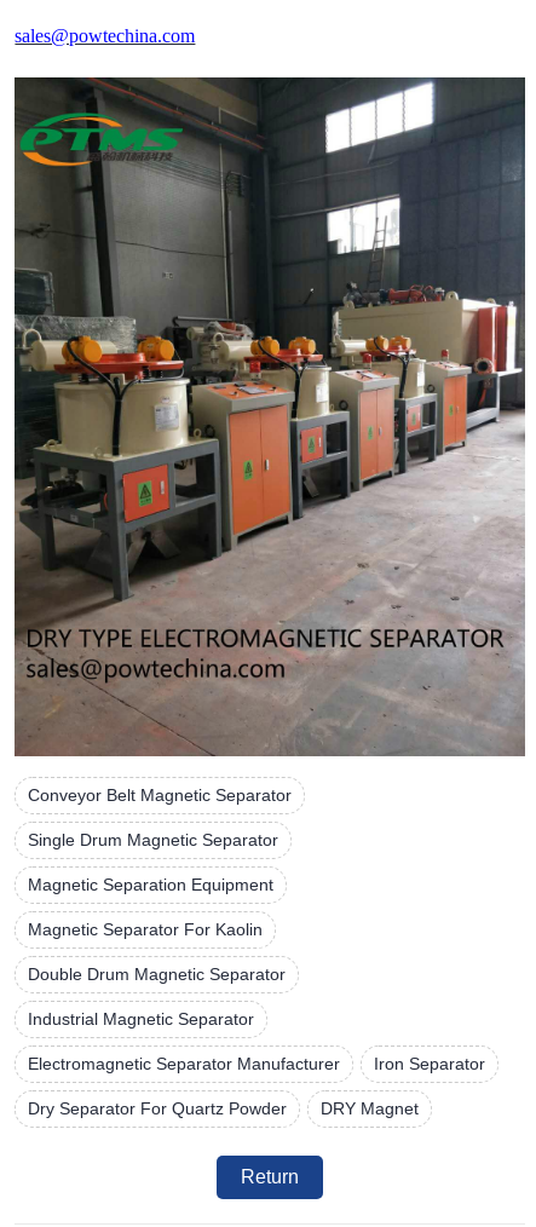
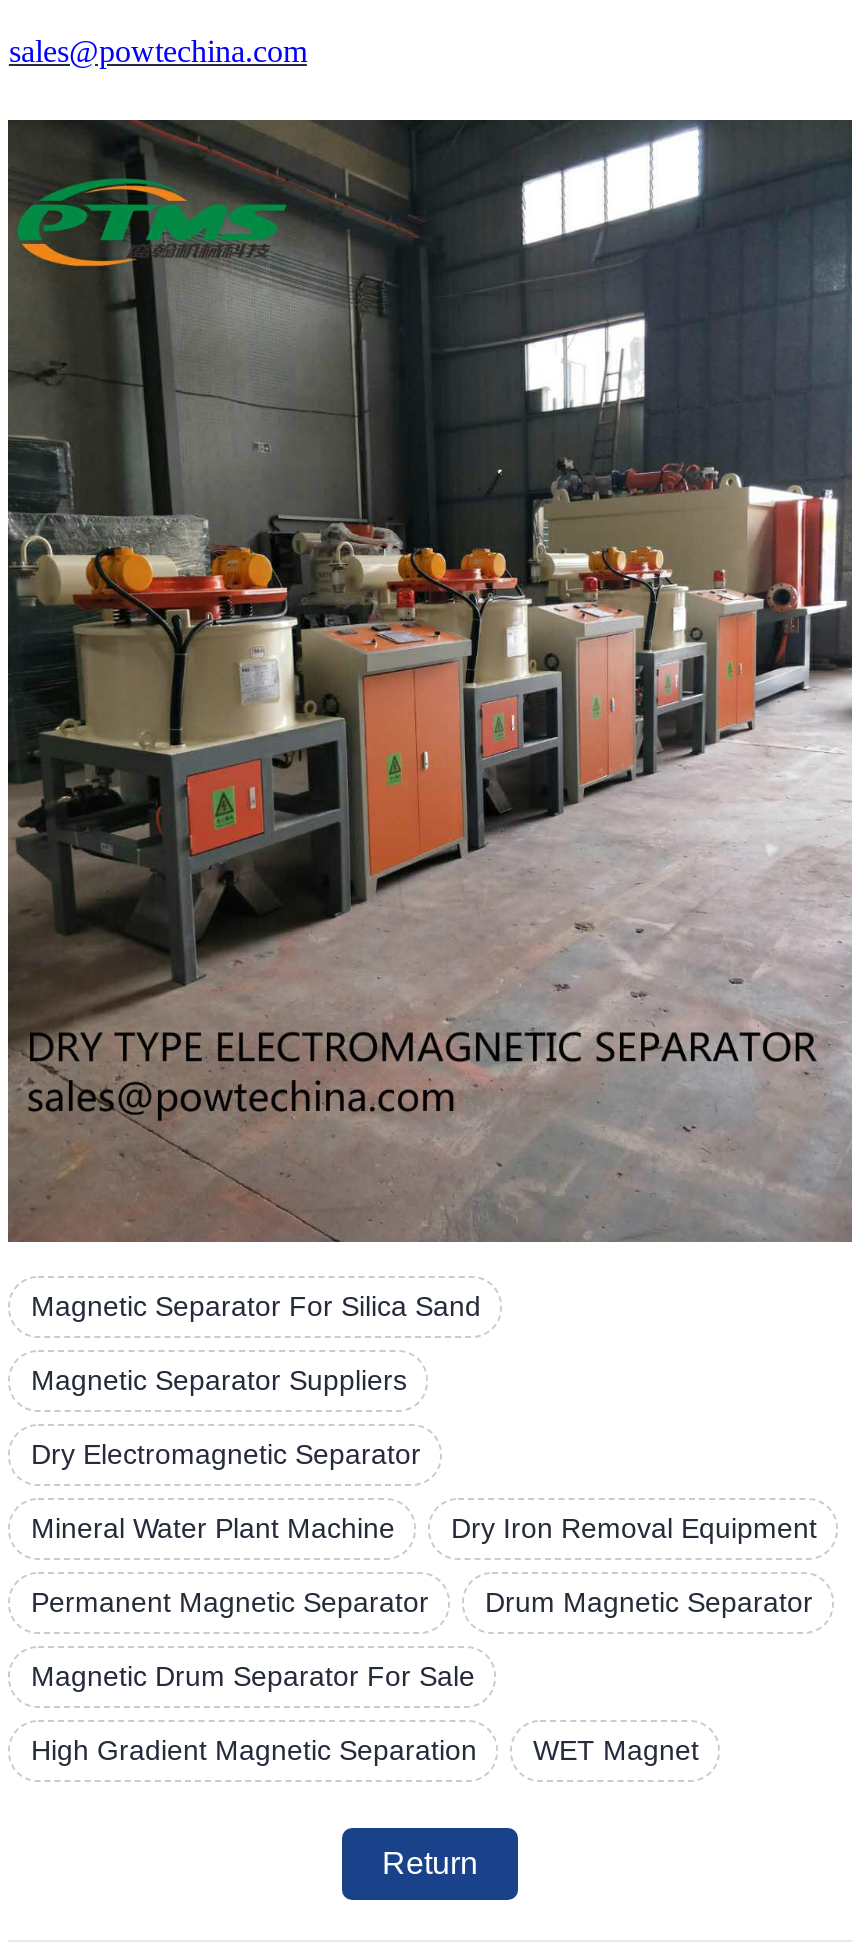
[28,786,486,1118] Conveyor Belt Magnetic Separator | Single Drum Magnetic Separator | Magnetic Separation Equipment | Magnetic Separator For Kaolin | Double Drum Magnetic Separator | Industrial Magnetic Separator | Electromagnetic Separator Manufacturer | Iron Separator | Dry Separator For Quartz Powder | DRY Magnet -> [31,1290,817,1766] Magnetic Separator For Silica Sand | Magnetic Separator Suppliers | Dry Electromagnetic Separator | Mineral Water Plant Machine | Dry Iron Removal Equipment | Permanent Magnetic Separator | Drum Magnetic Separator | Magnetic Drum Separator For Sale | High Gradient Magnetic Separation | WET Magnet

